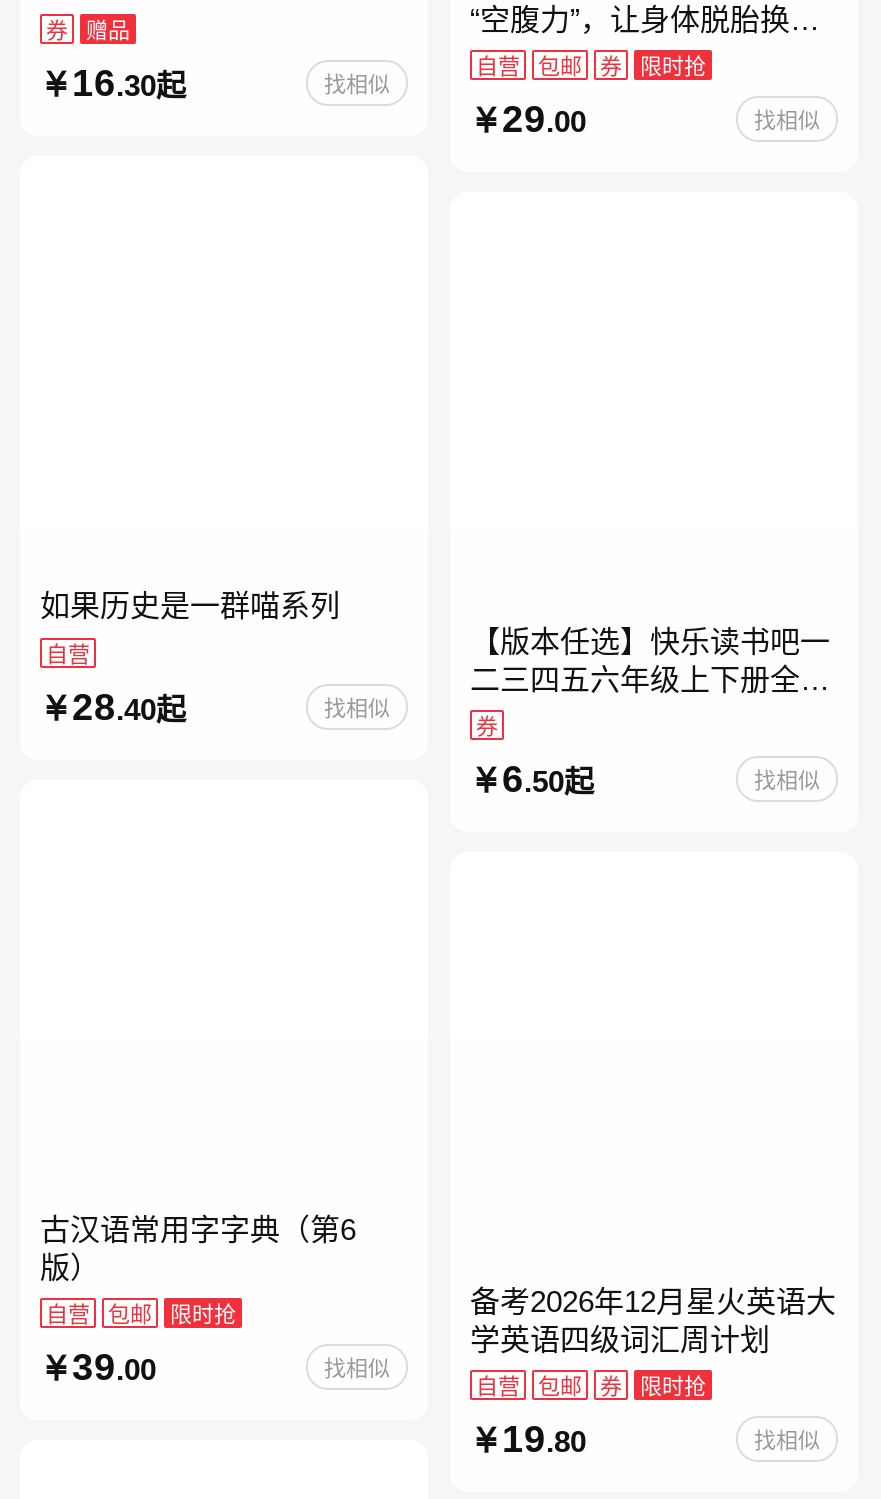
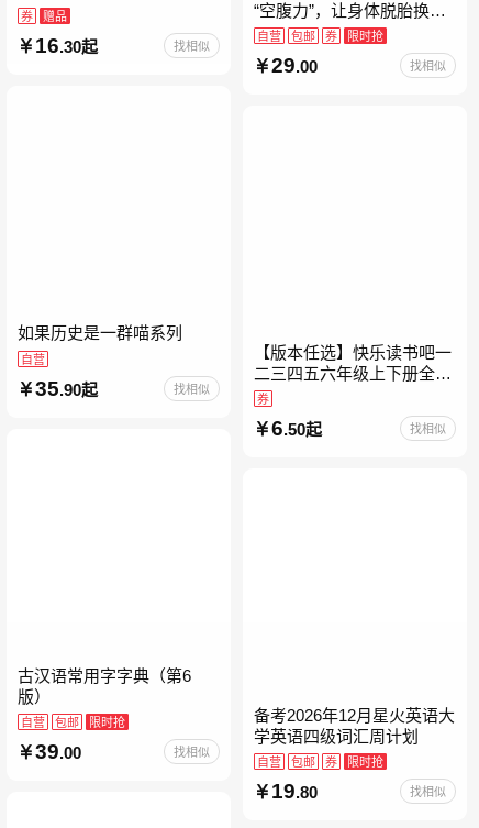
[72,686,186,724] 28.40起 -> [35,377,98,398] 35.90起

